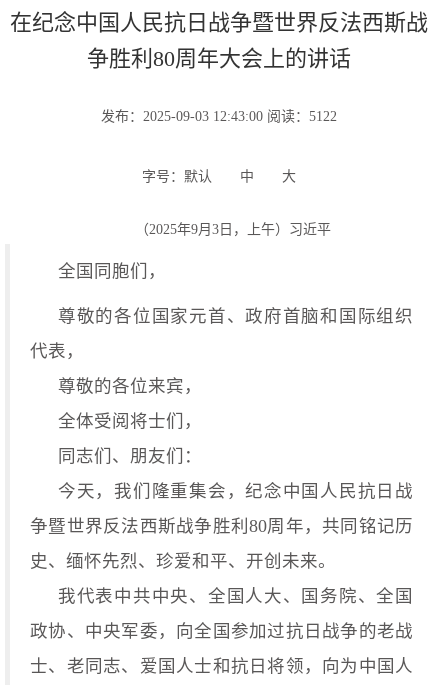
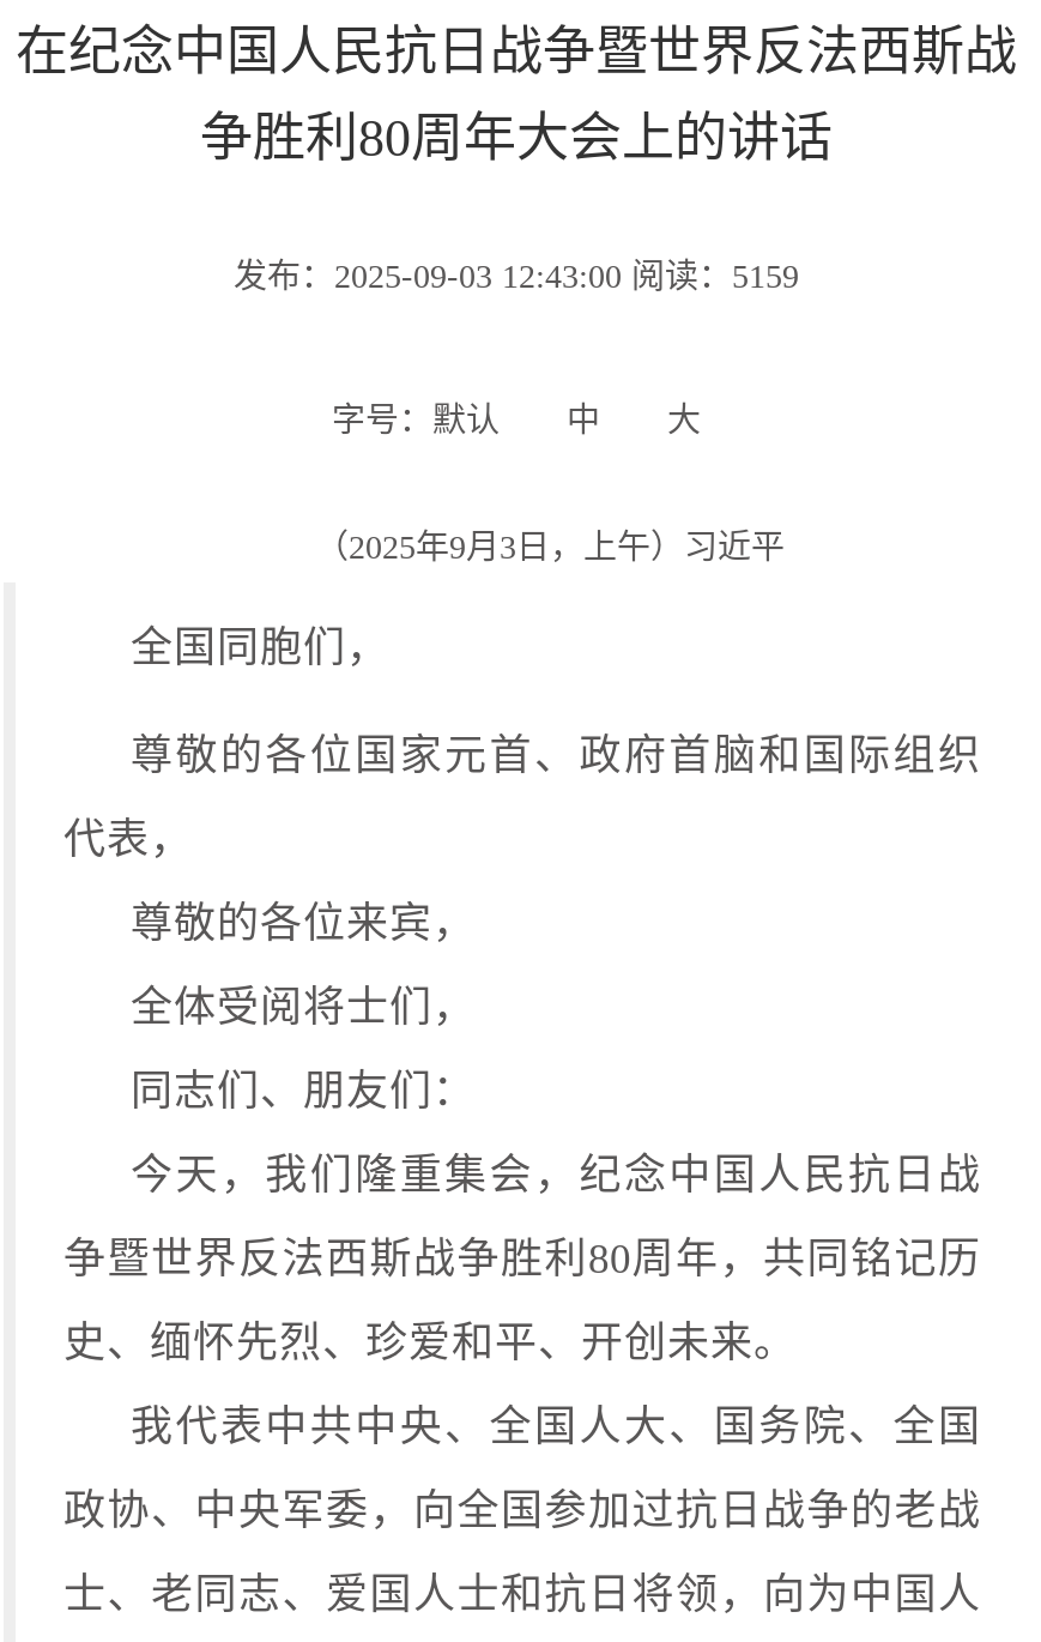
[101,109,337,124] 发布：2025-09-03 12:43:00 阅读：5122 -> [234,259,799,295] 发布：2025-09-03 12:43:00 阅读：5159

